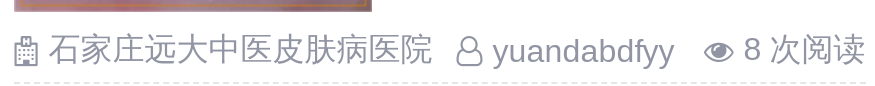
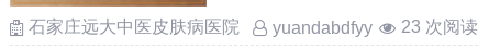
[744,32,866,66] 8 次阅读 -> [401,17,478,36] 23 次阅读

